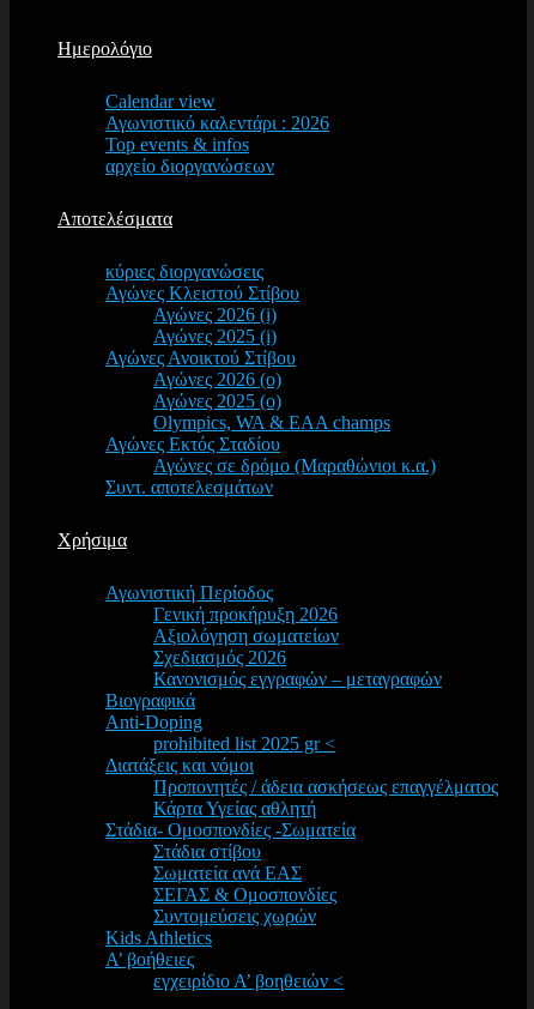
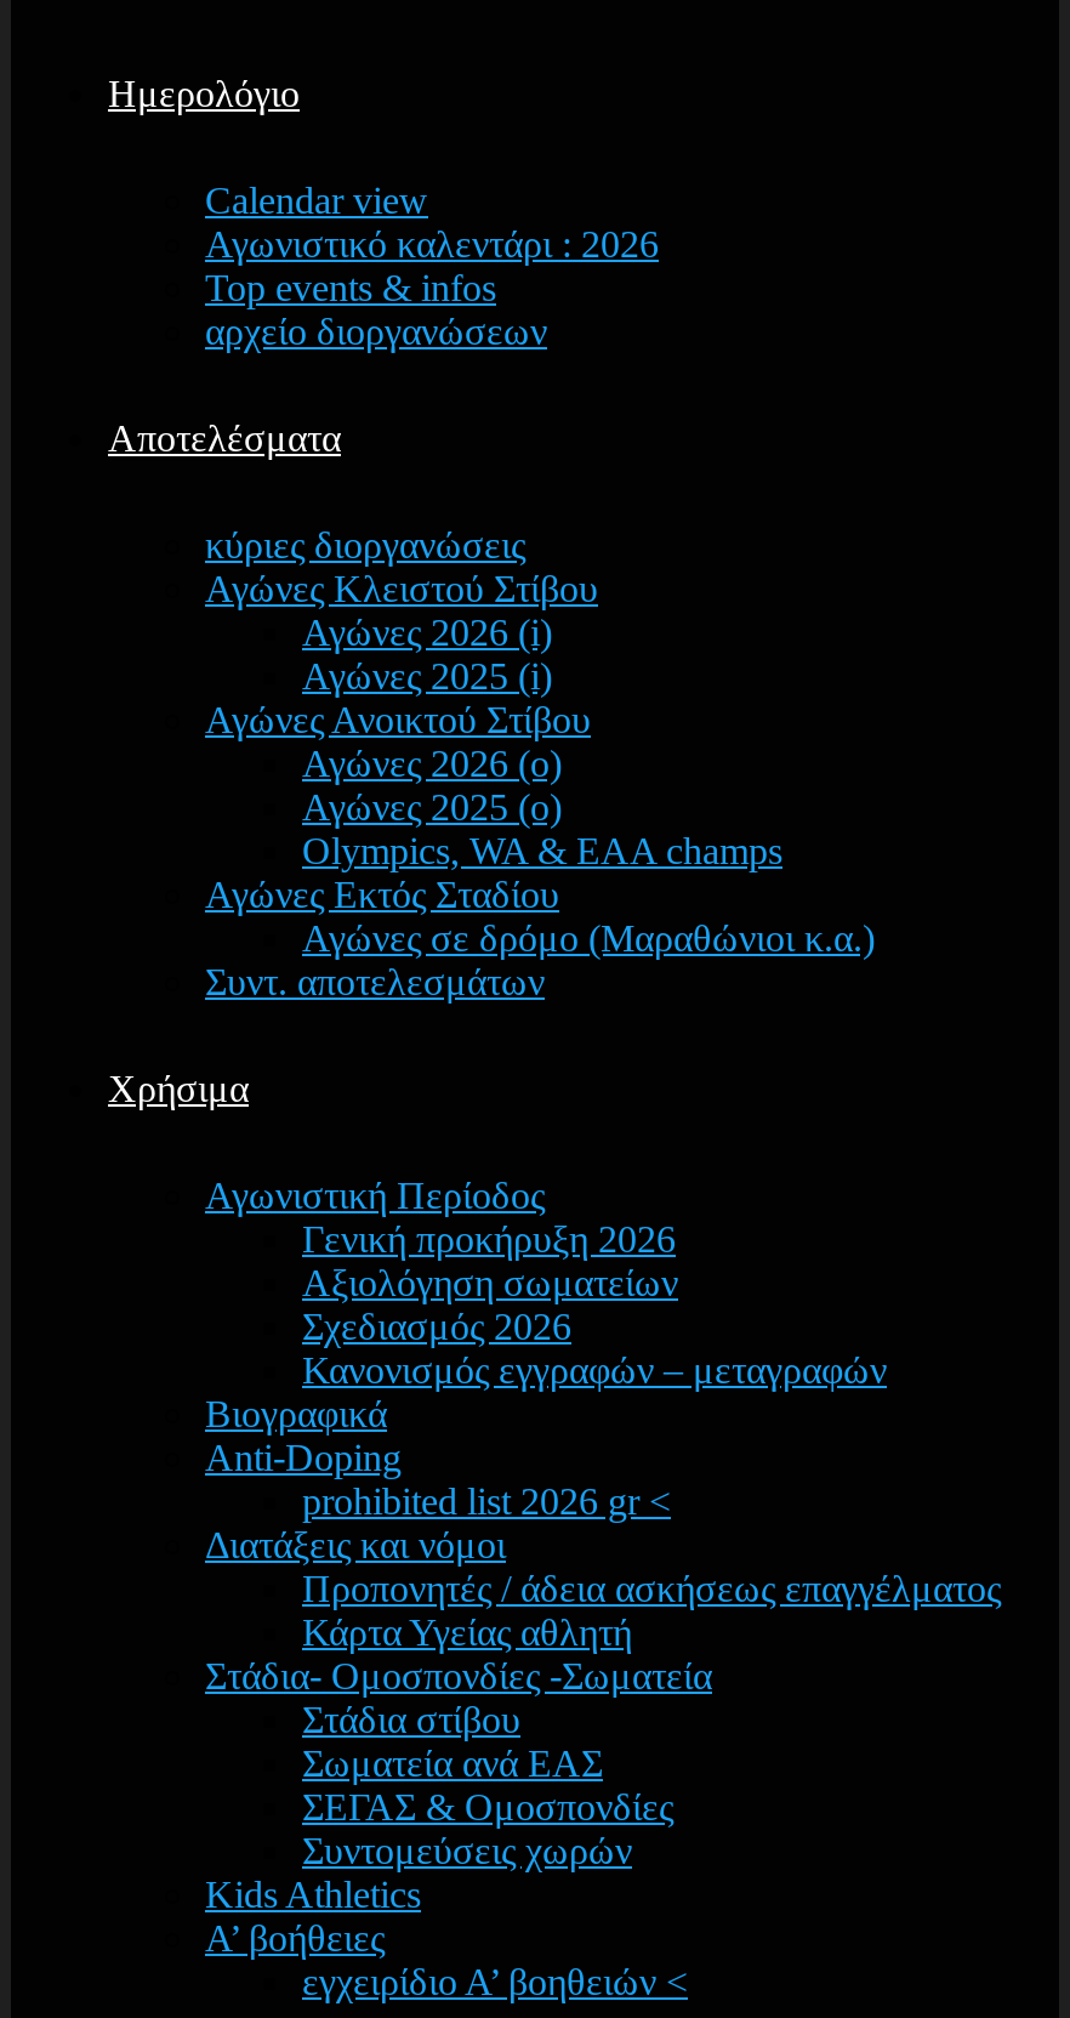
[153,733,335,754] prohibited list 2025 gr < -> [302,1480,671,1522] prohibited list 2026 gr <

